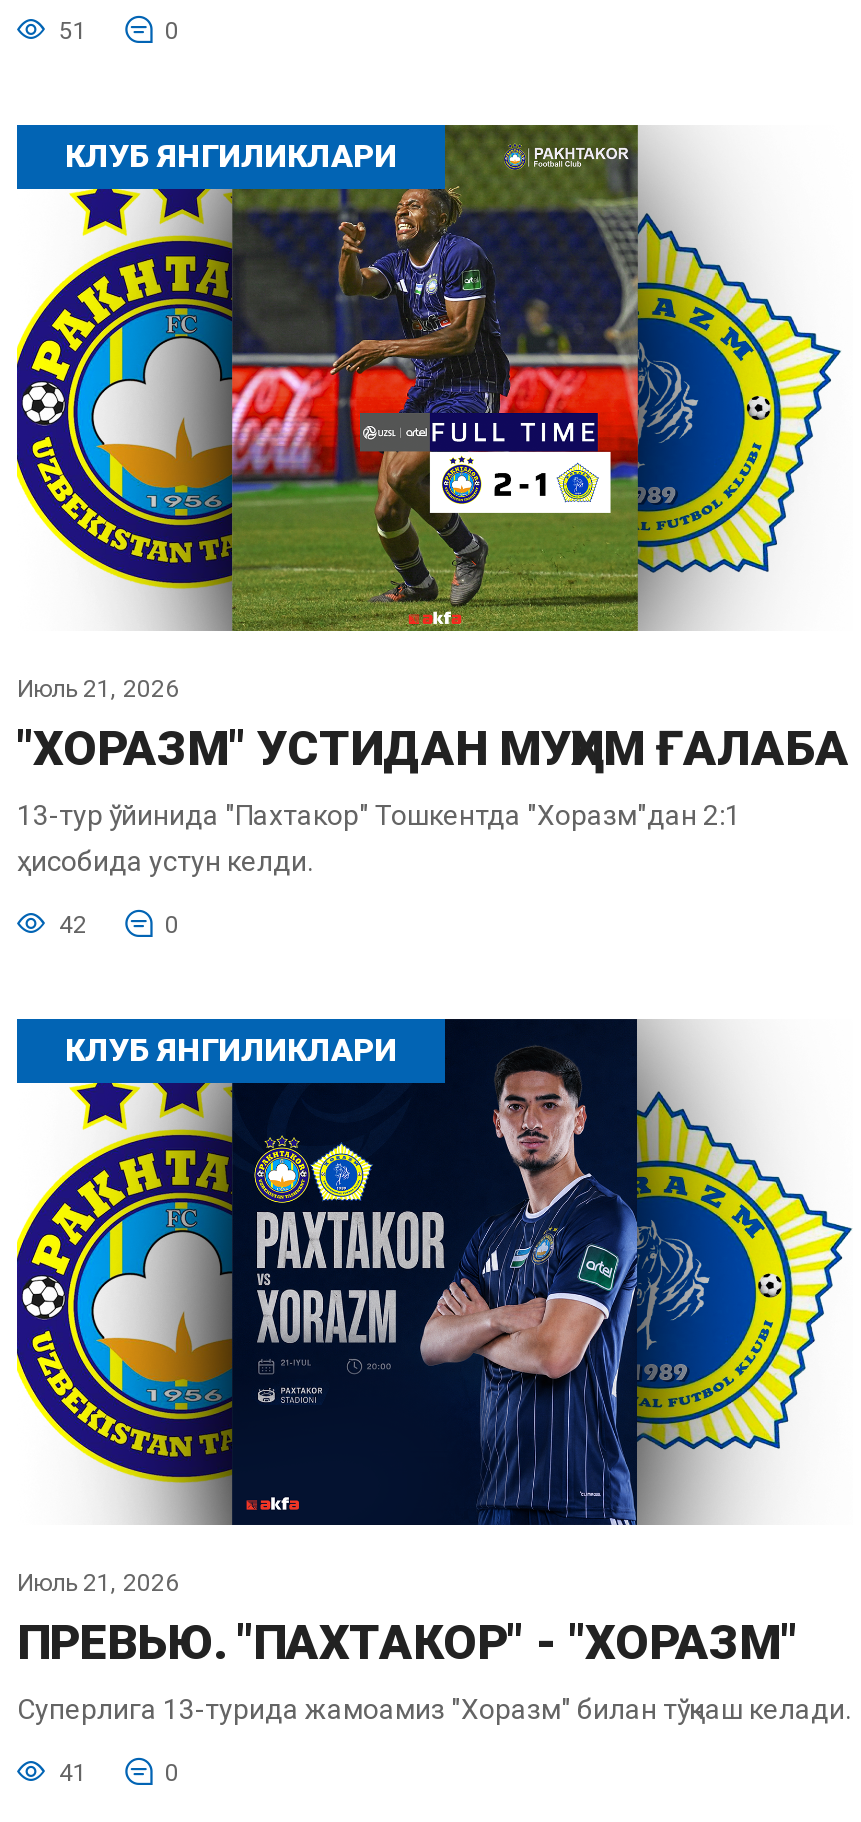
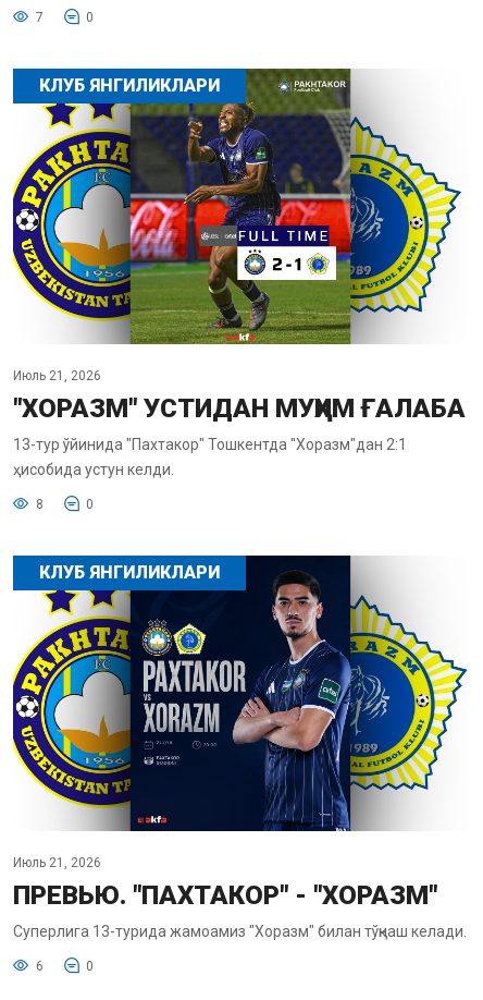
[59,17,87,45] 51 -> [36,10,44,25] 7
[59,912,87,940] 42 -> [36,497,44,512] 8
[59,1760,87,1788] 41 -> [36,959,44,974] 6

